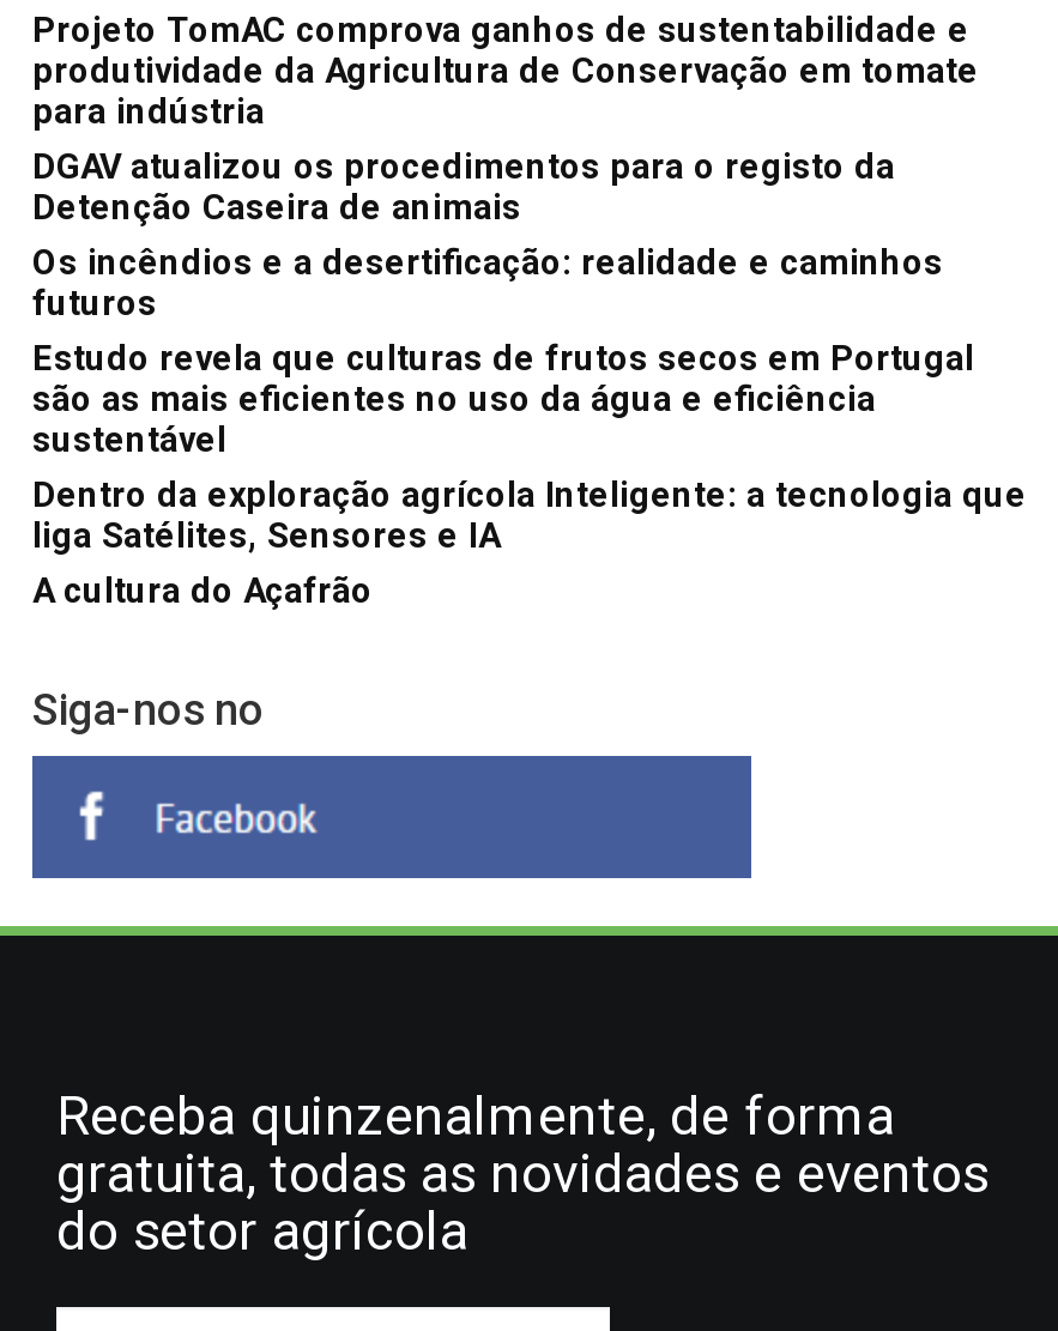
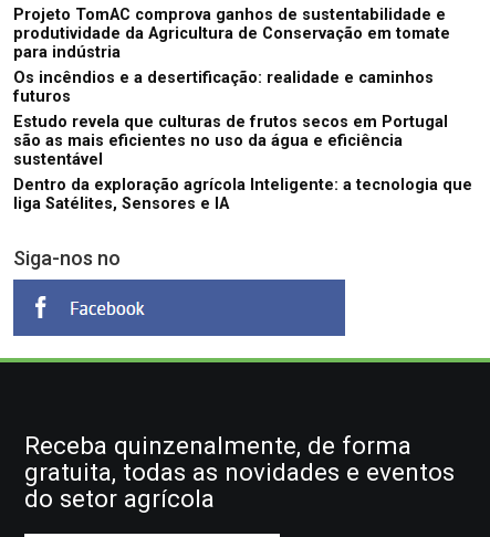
[32,147,895,228] DGAV atualizou os procedimentos para o registo da | Detenção Caseira de animais -> none
[32,571,373,611] A cultura do Açafrão -> none

